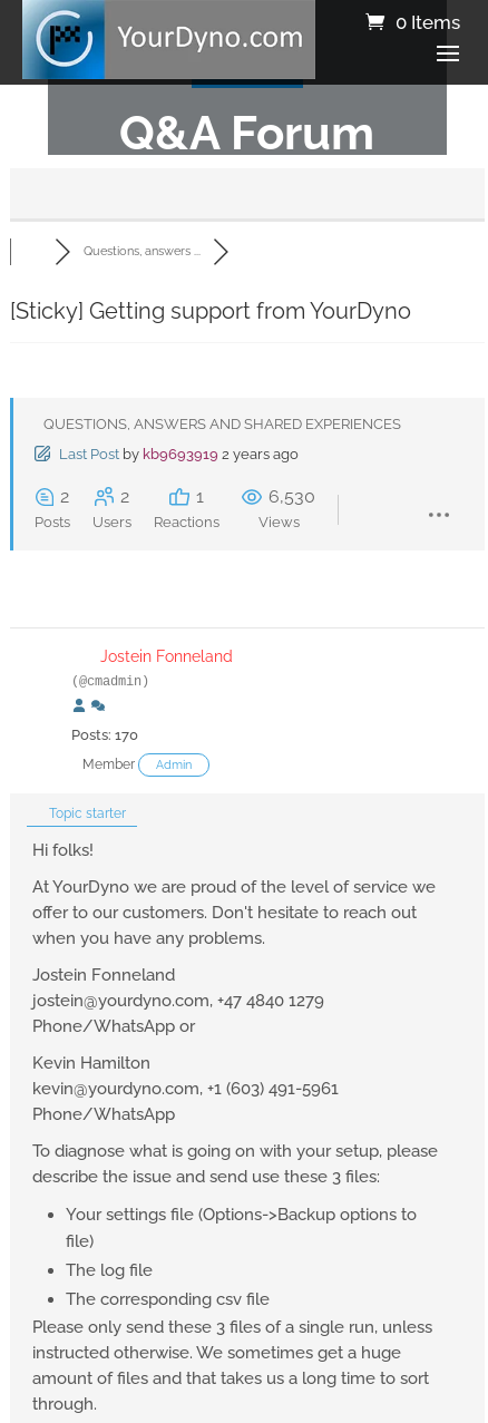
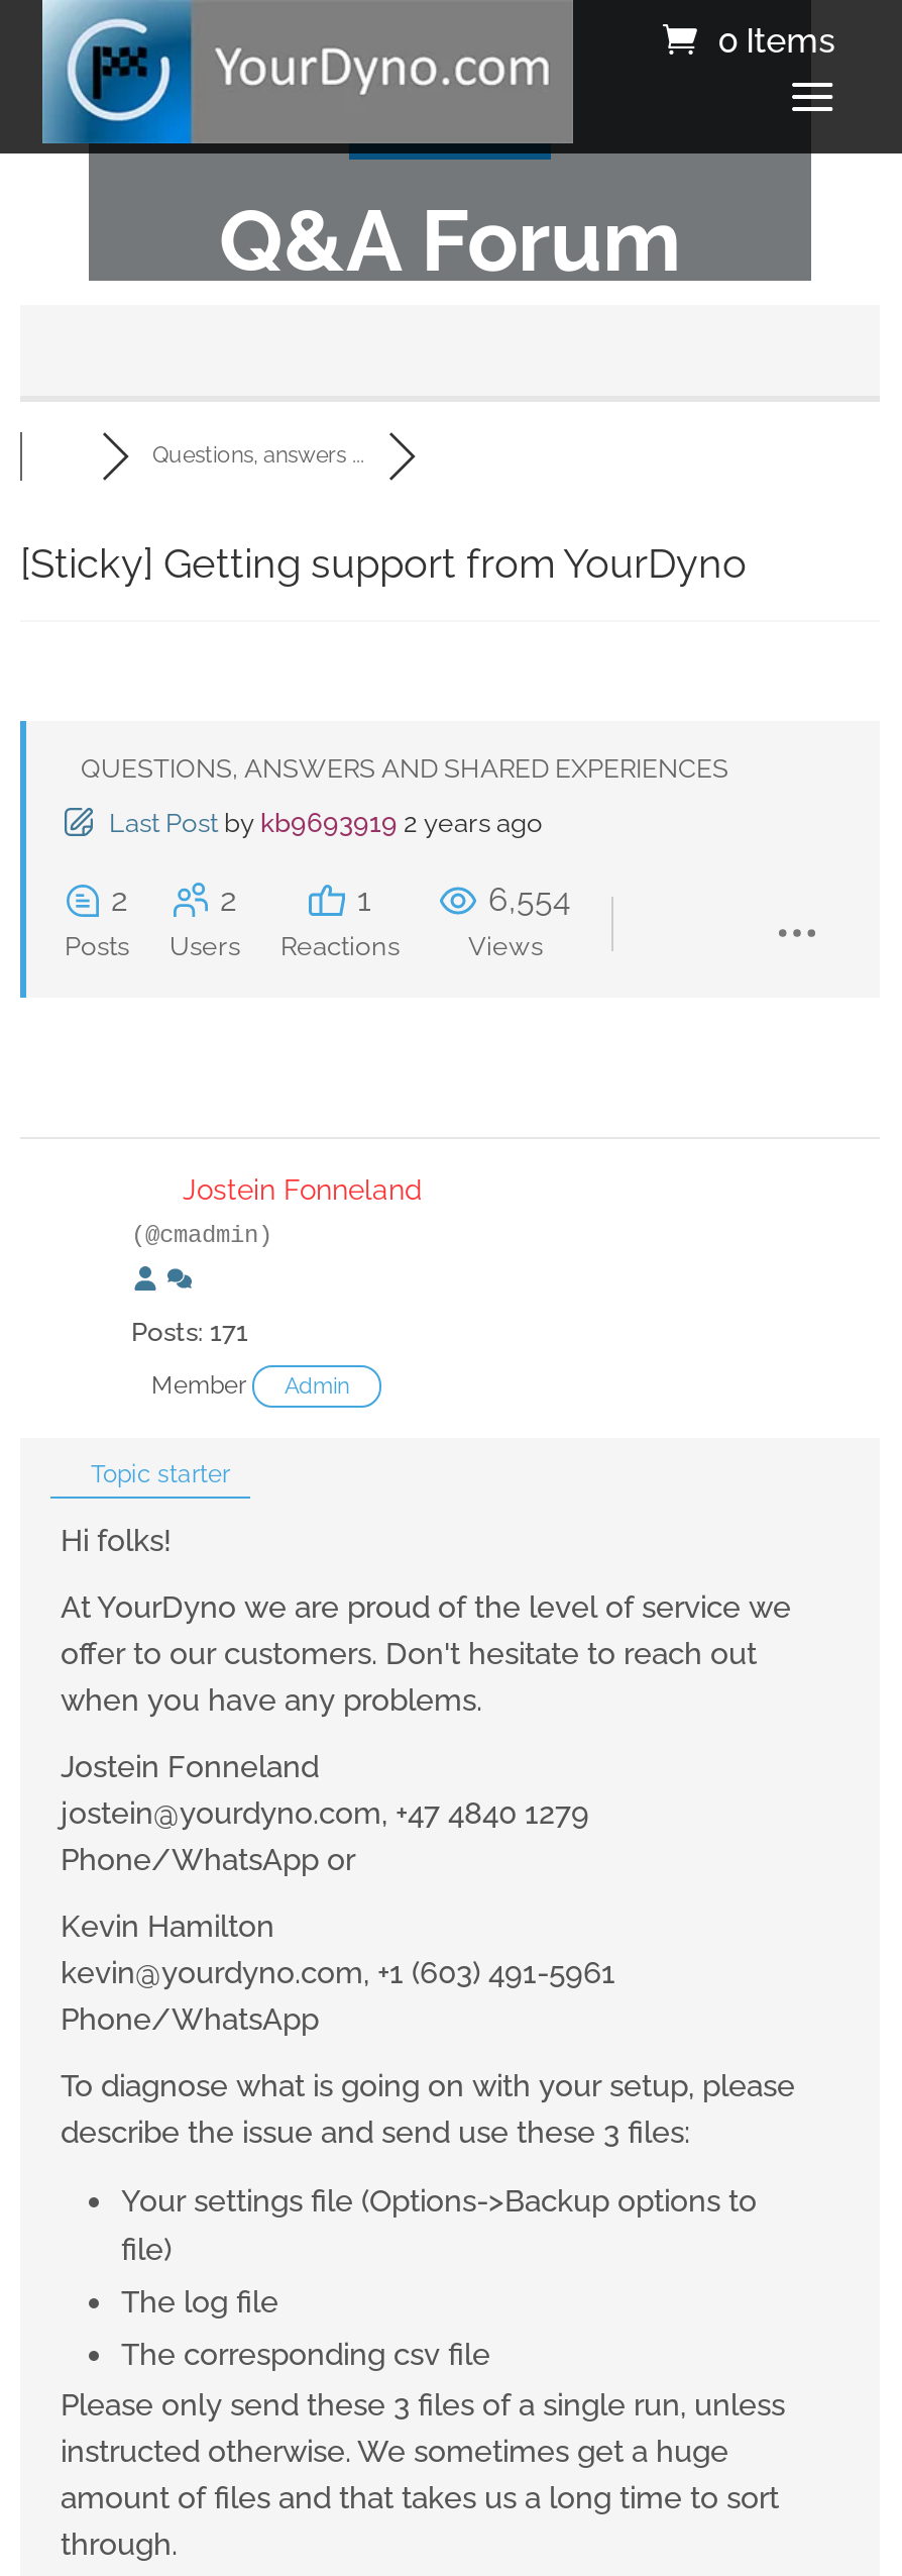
[269,486,315,507] 6,530 -> [488,881,571,920] 6,554
[71,727,138,744] Posts: 170 -> [131,1317,248,1348] Posts: 171

